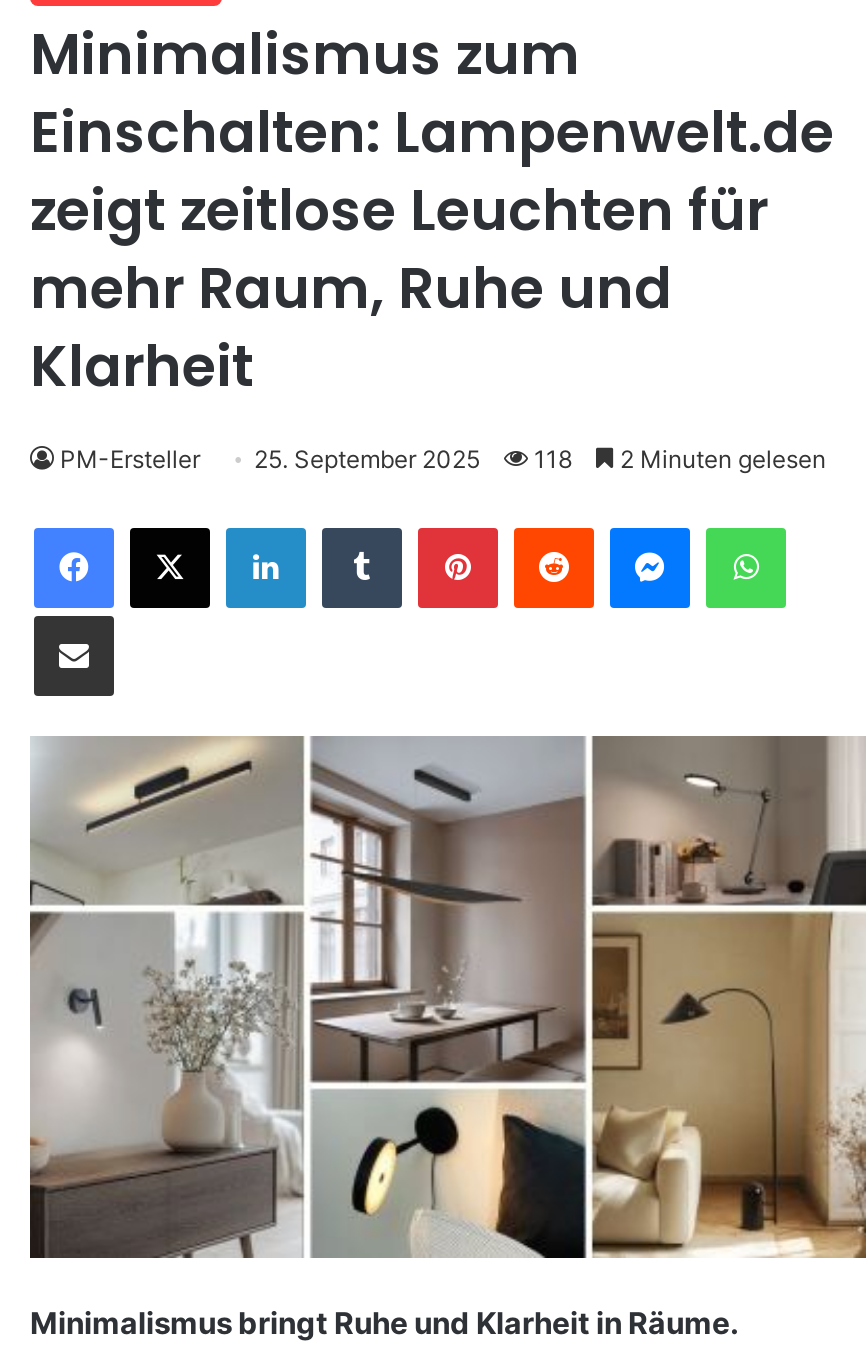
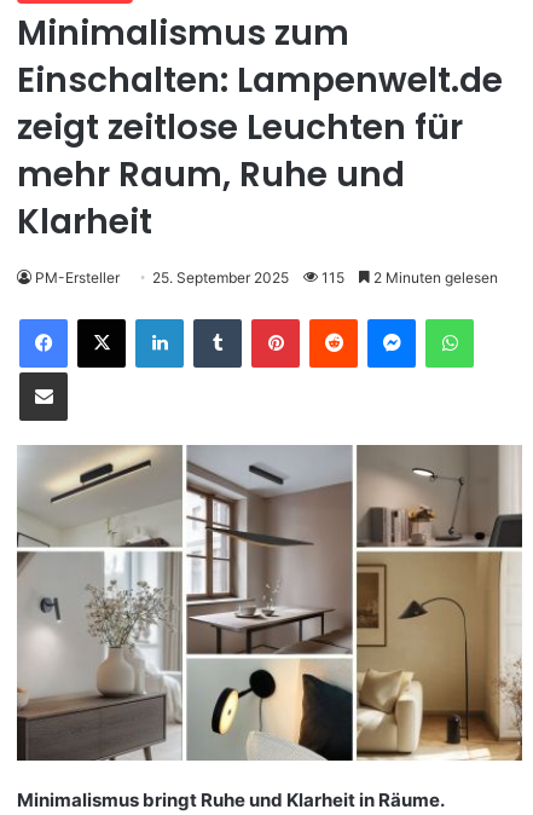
[60,443,826,473] PM-Ersteller 25. September 2025 118 2 Minuten gelesen -> [35,268,498,286] PM-Ersteller 25. September 2025 115 2 Minuten gelesen

